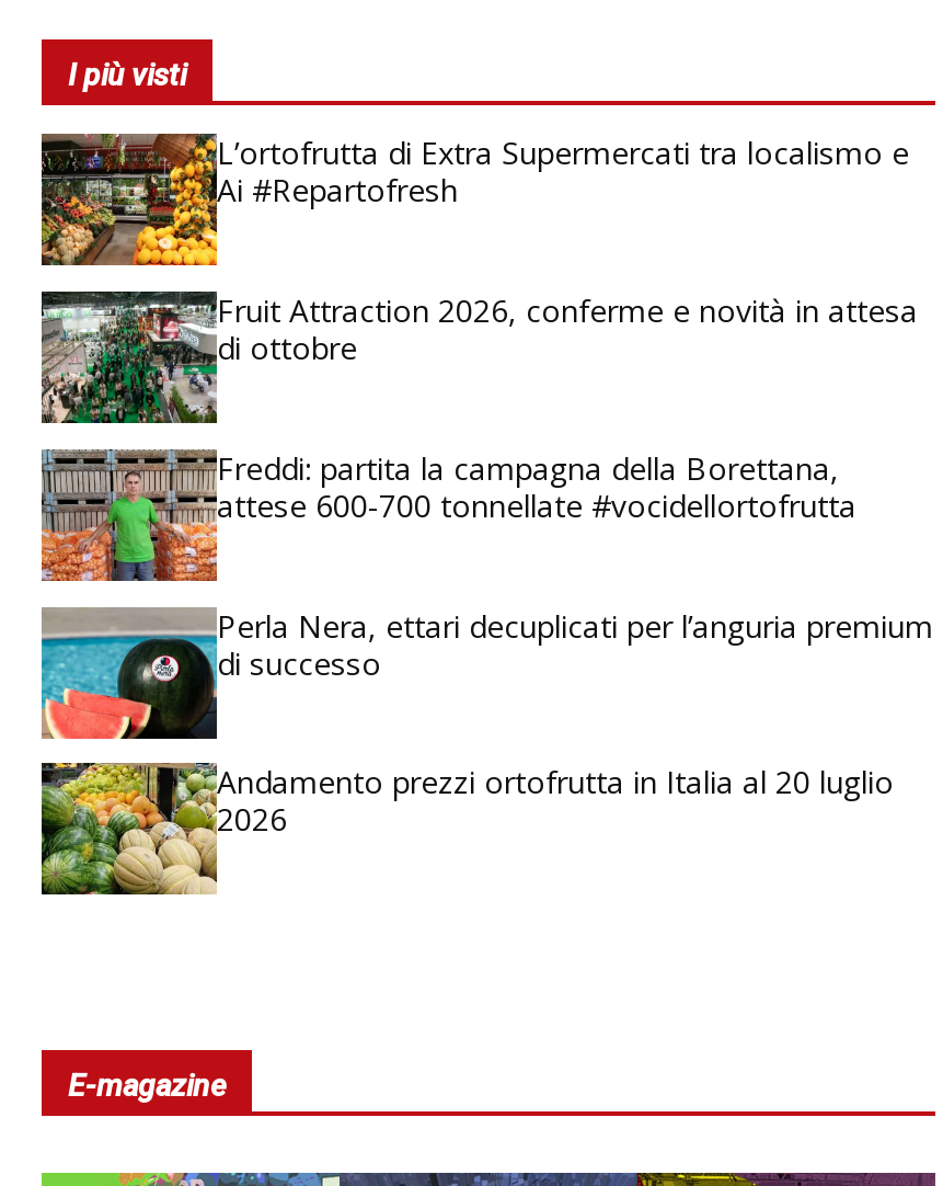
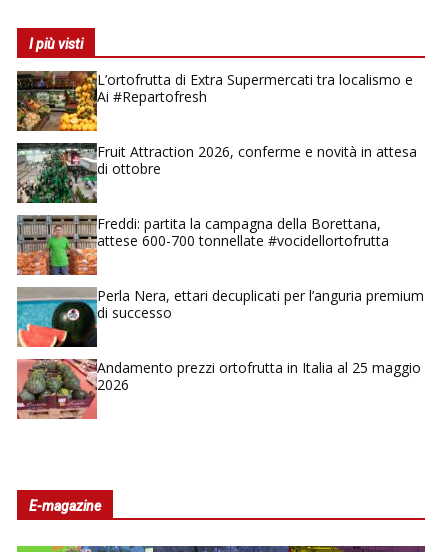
[39,760,894,896] [image] | Andamento prezzi ortofrutta in Italia al 20 luglio -> [16,358,421,420] [image] | Andamento prezzi ortofrutta in Italia al 25 maggio

